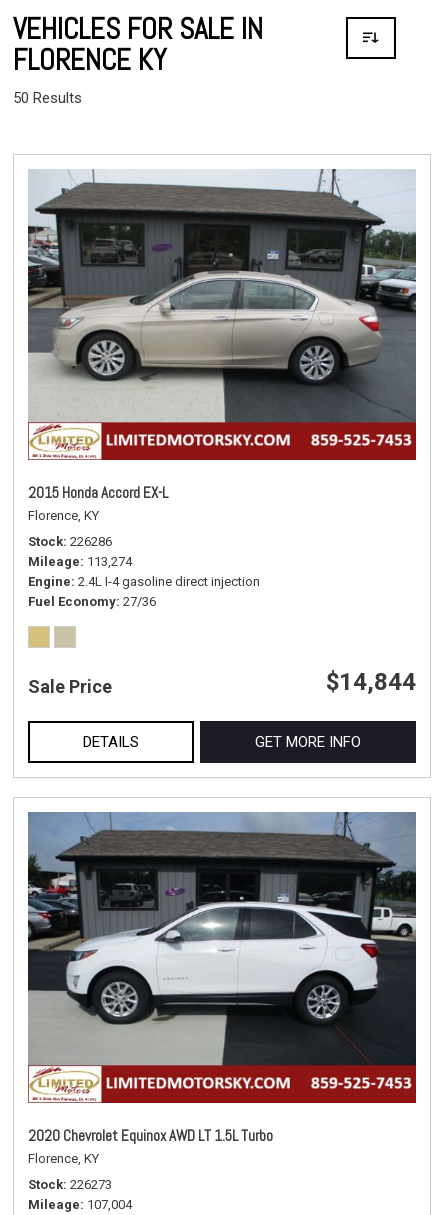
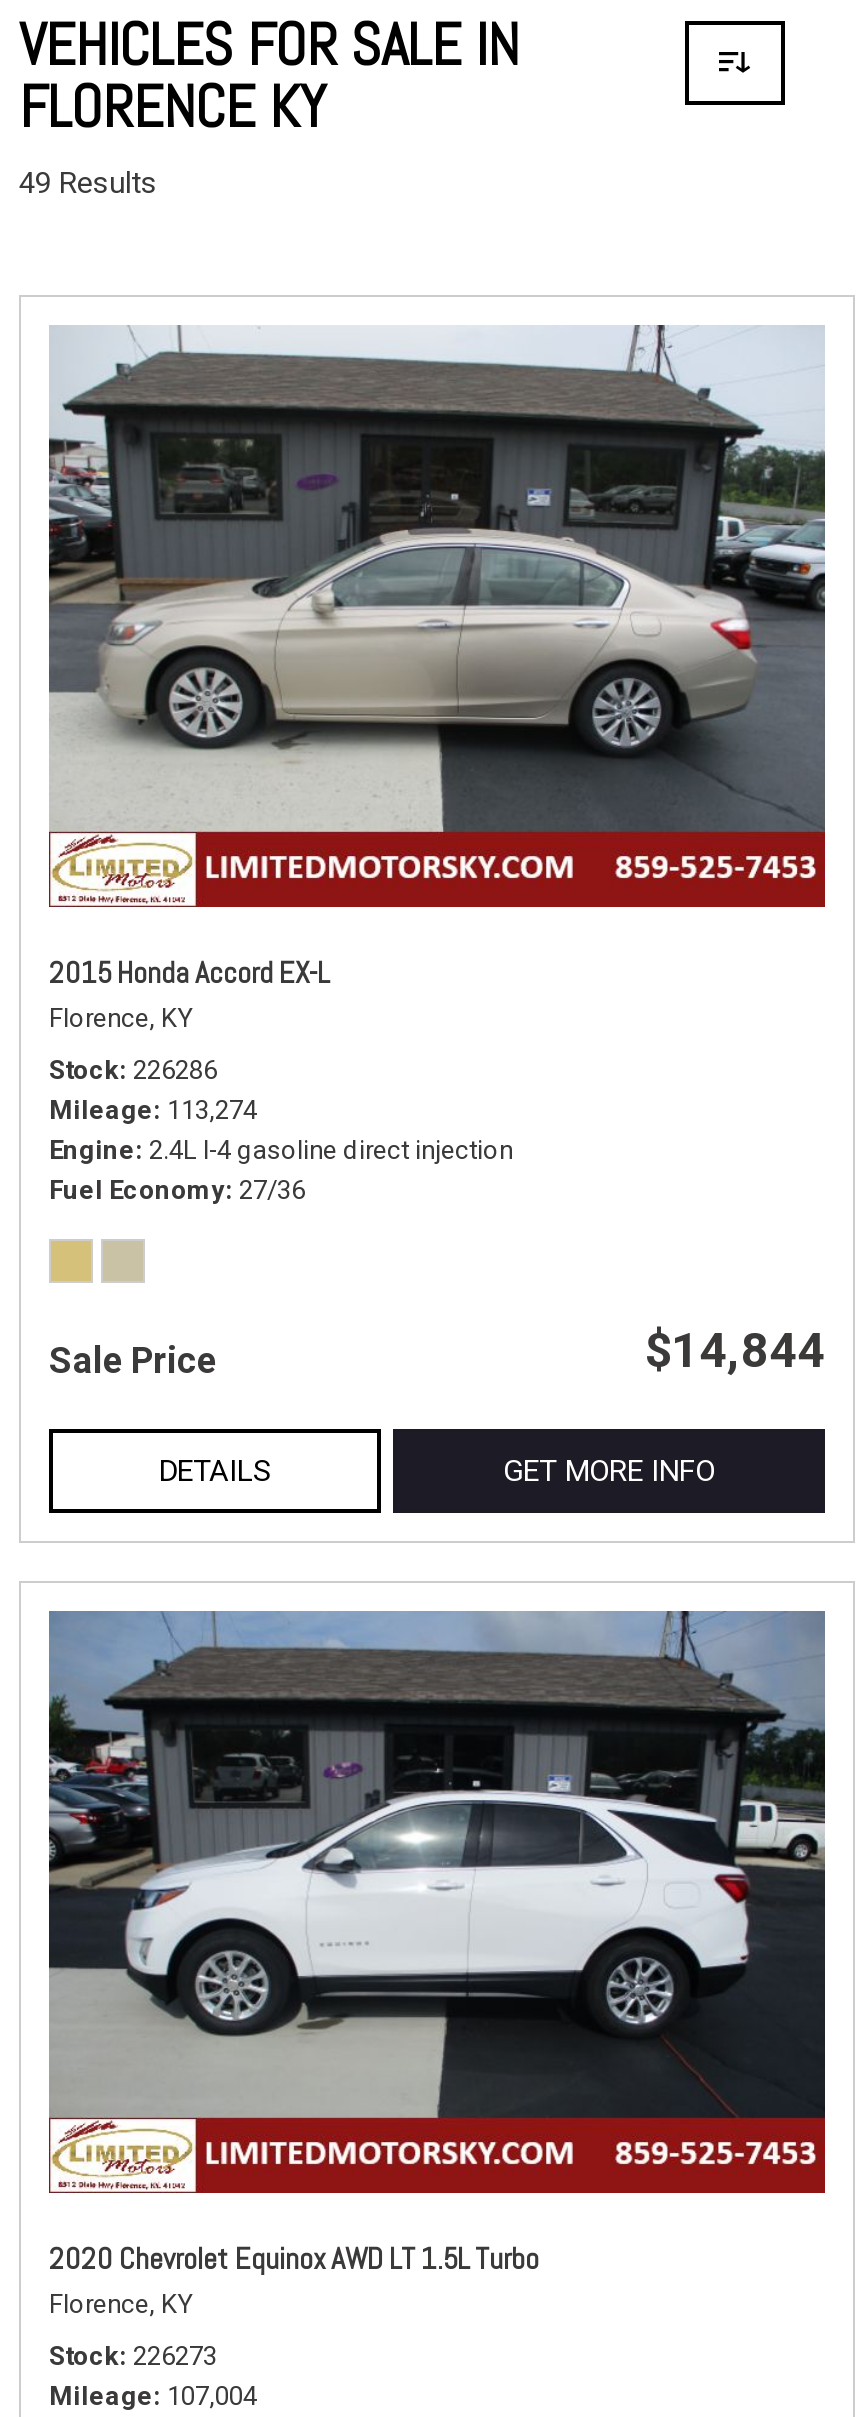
[13,89,82,107] 50 Results -> [19,165,157,201] 49 Results

